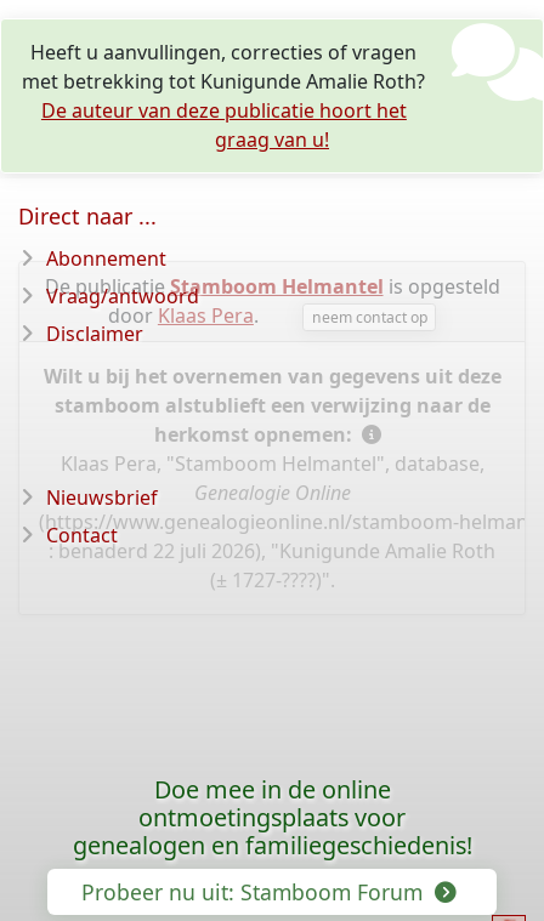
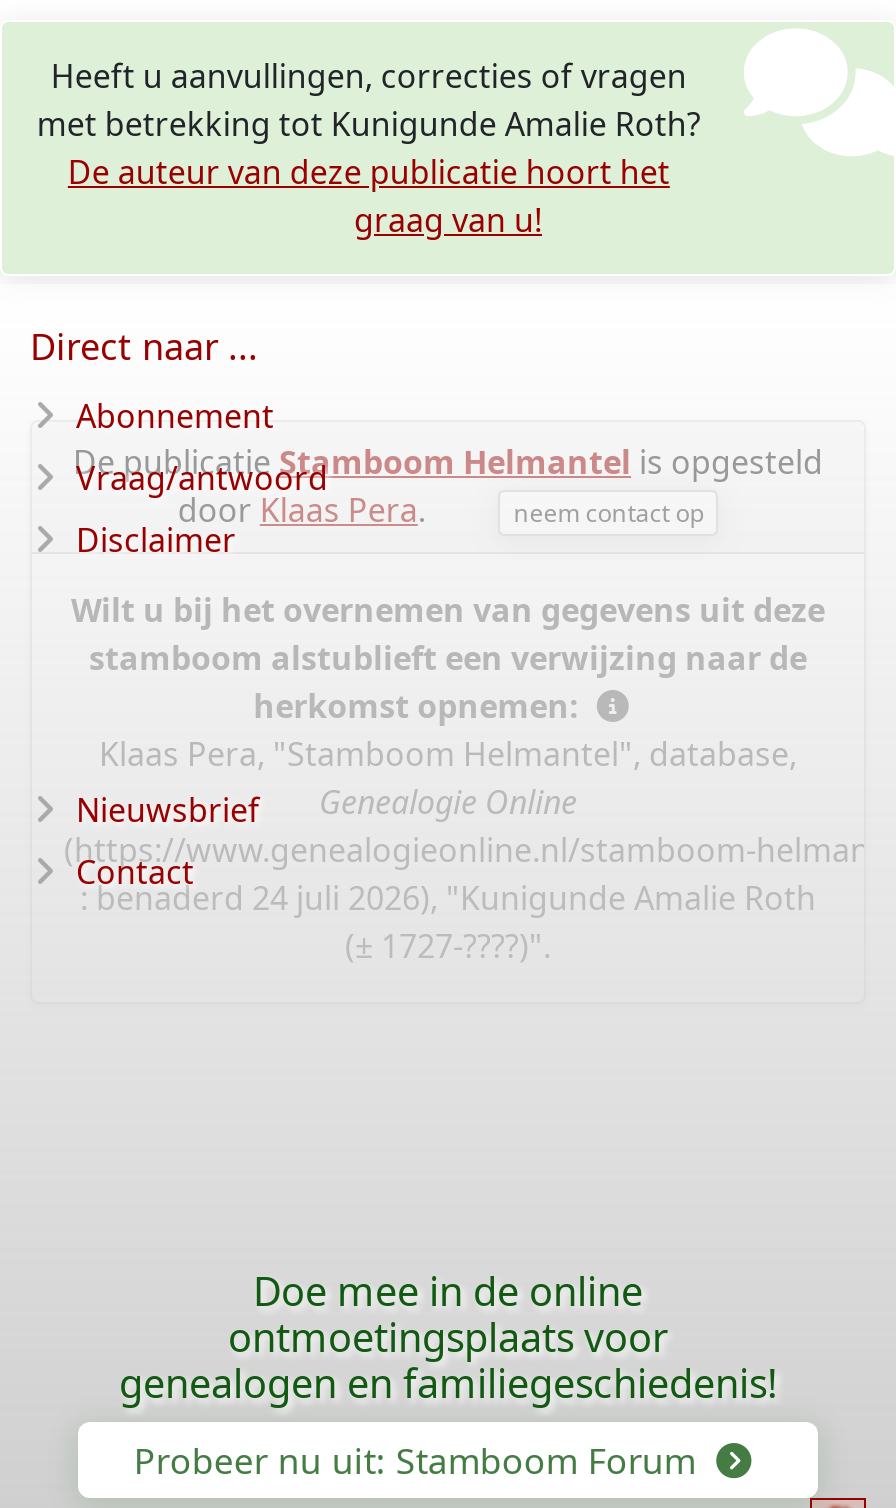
[49,538,495,565] : benaderd 22 juli 2026), "Kunigunde Amalie Roth -> [80,877,816,921] : benaderd 24 juli 2026), "Kunigunde Amalie Roth

